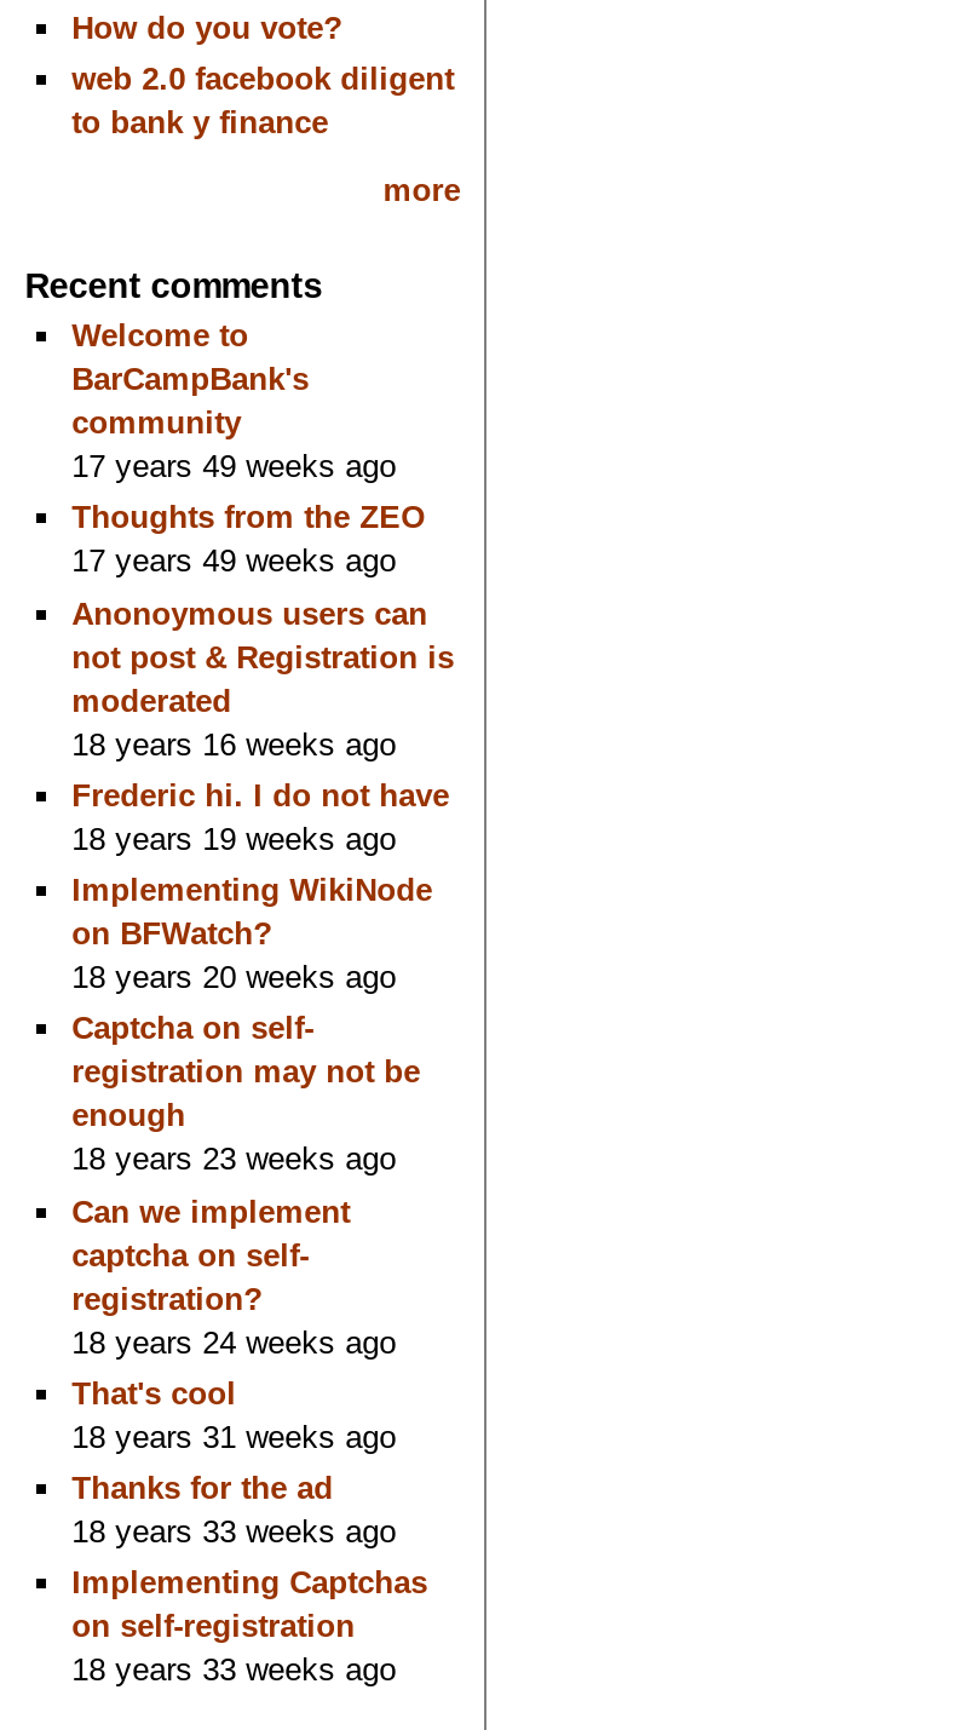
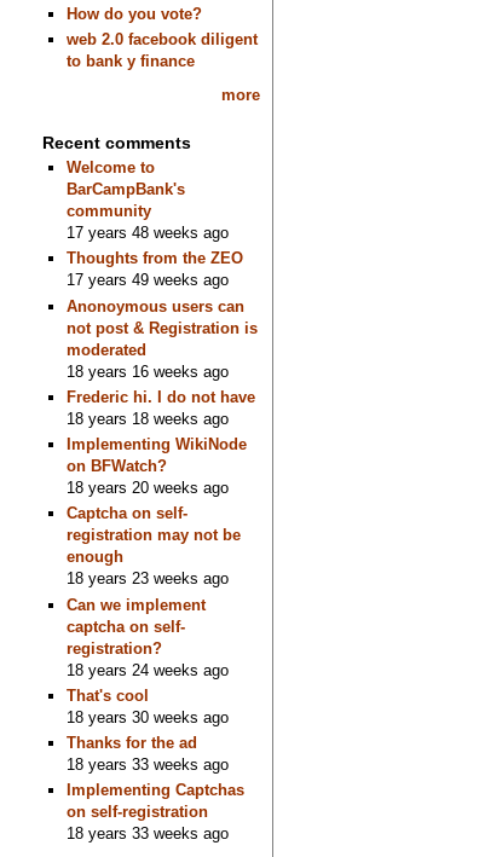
[72,448,396,484] 17 years 49 weeks ago -> [66,224,228,242] 17 years 48 weeks ago
[72,820,396,857] 18 years 19 weeks ago -> [66,410,228,428] 18 years 18 weeks ago
[72,1418,396,1454] 18 years 31 weeks ago -> [66,708,228,726] 18 years 30 weeks ago

